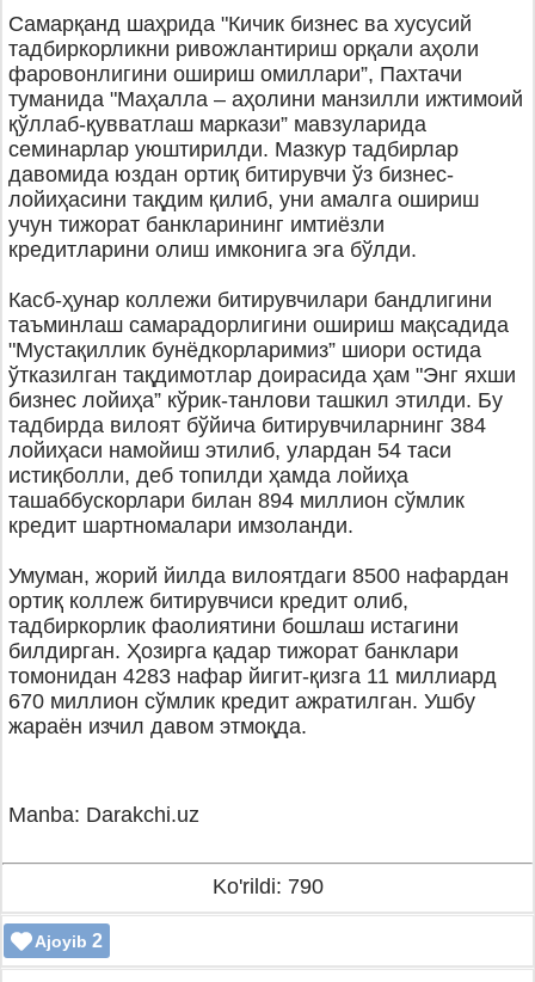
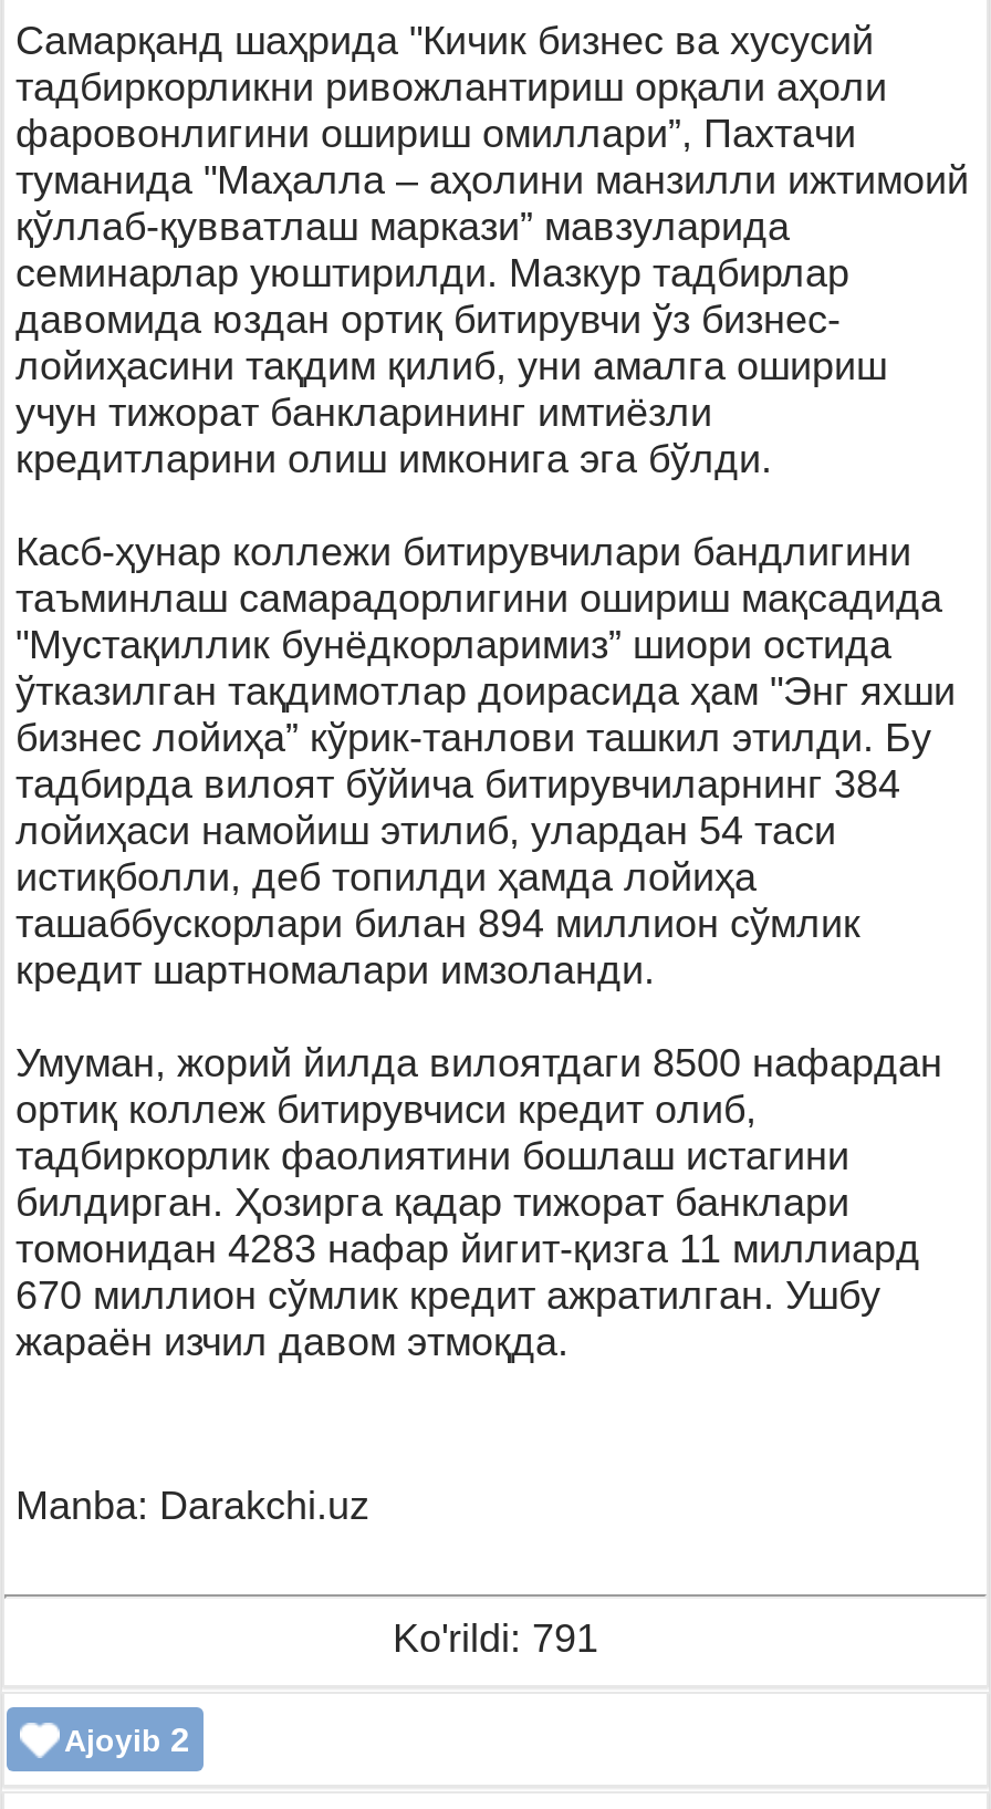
[212,874,323,898] Ko'rildi: 790 -> [393,1616,598,1661] Ko'rildi: 791

